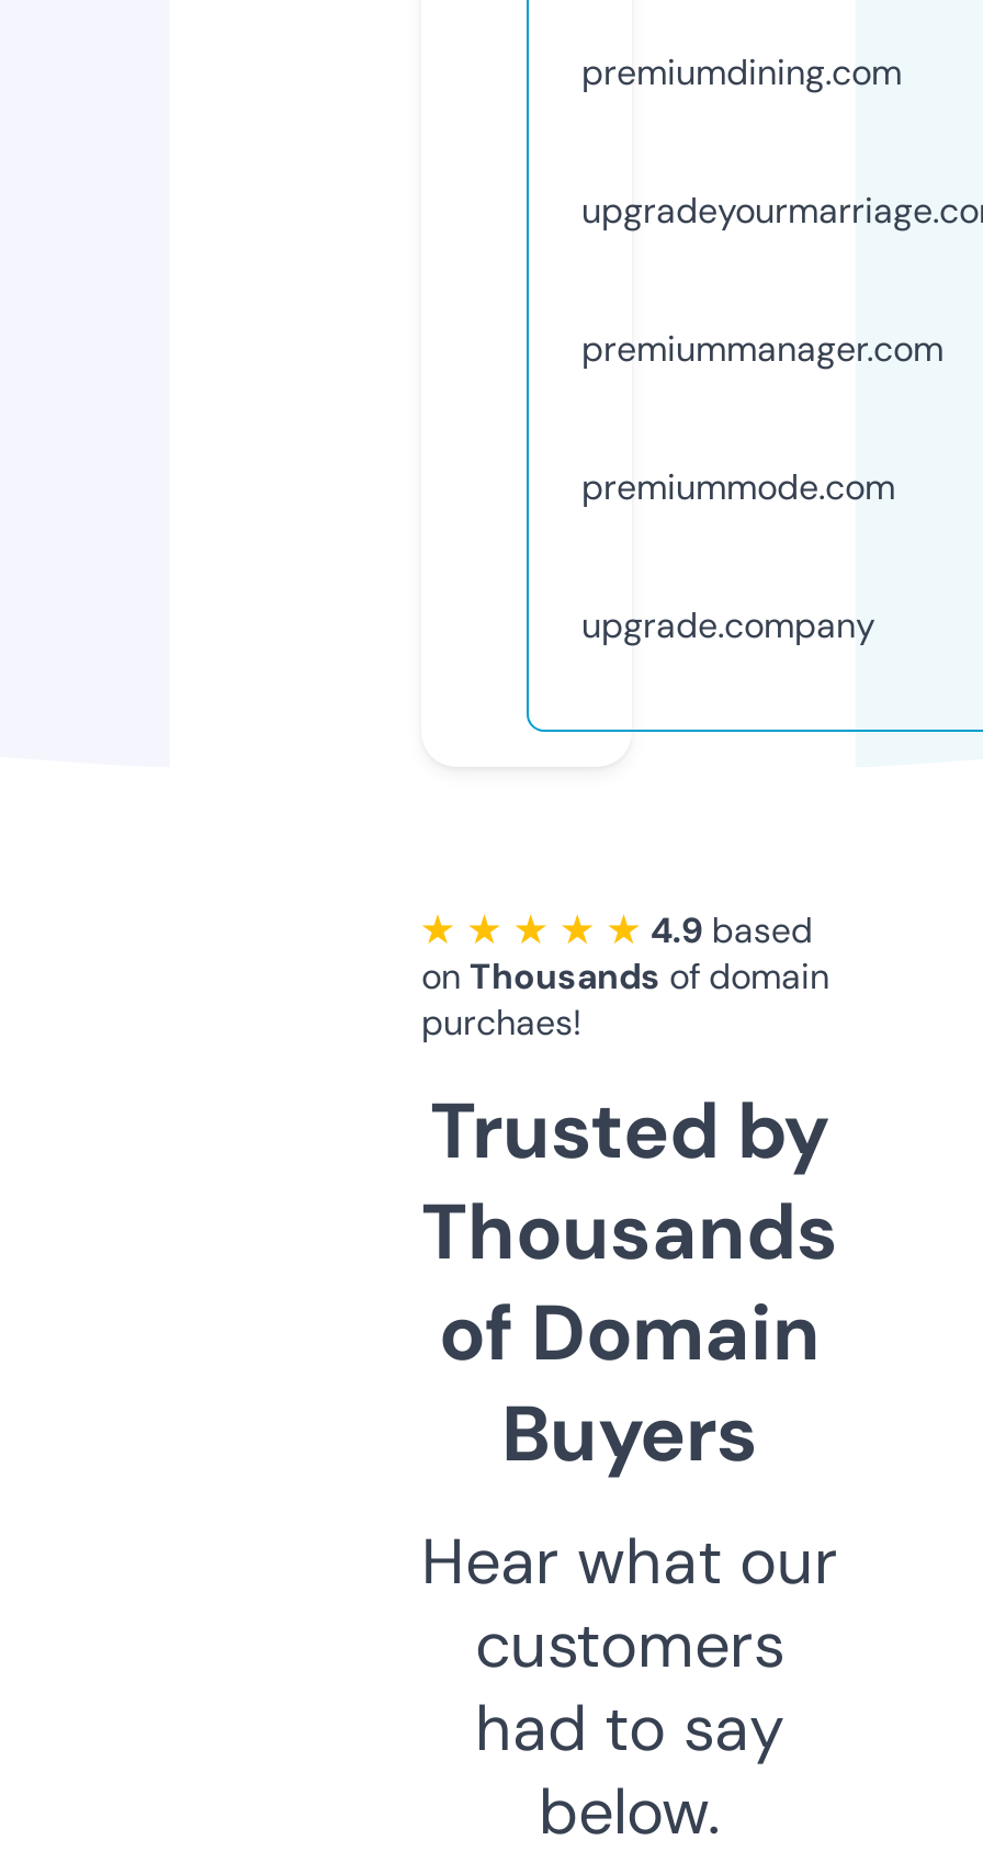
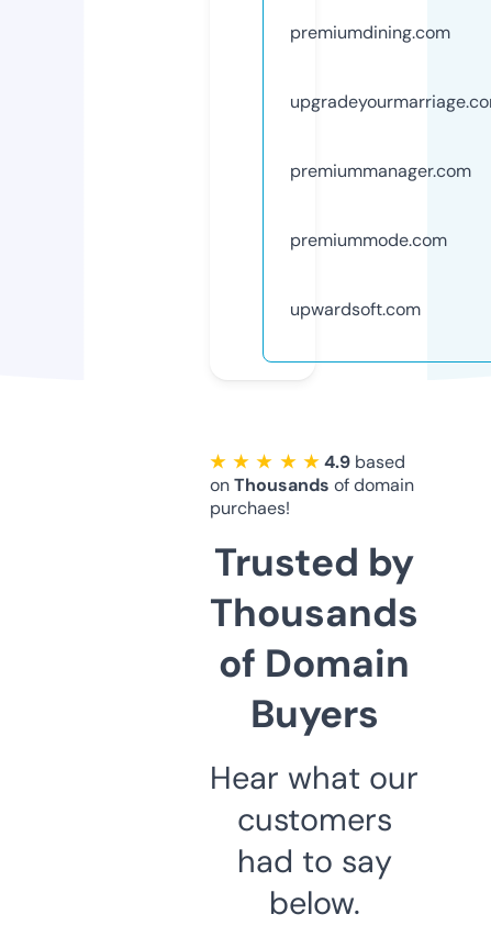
[581,602,875,648] upgrade.company -> [290,297,421,321] upwardsoft.com

